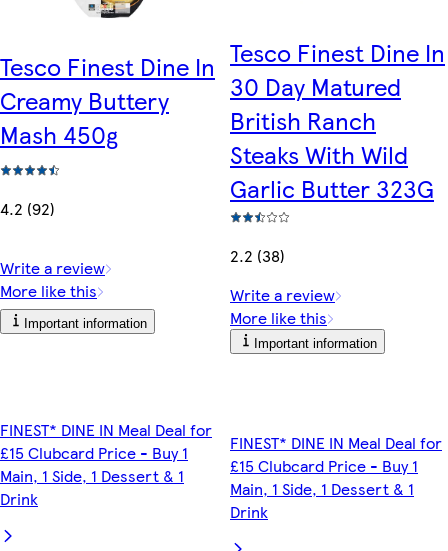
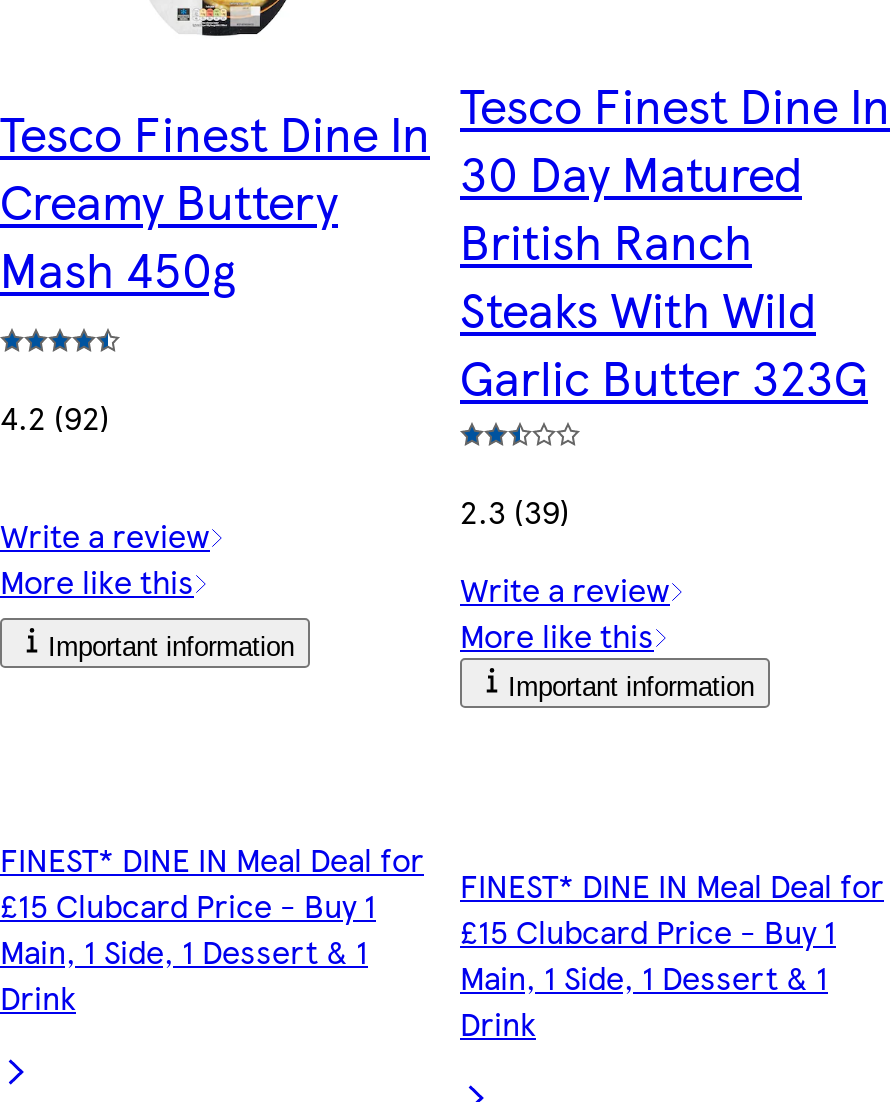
[230,244,285,267] 2.2 (38) -> [460,489,570,535] 2.3 (39)

